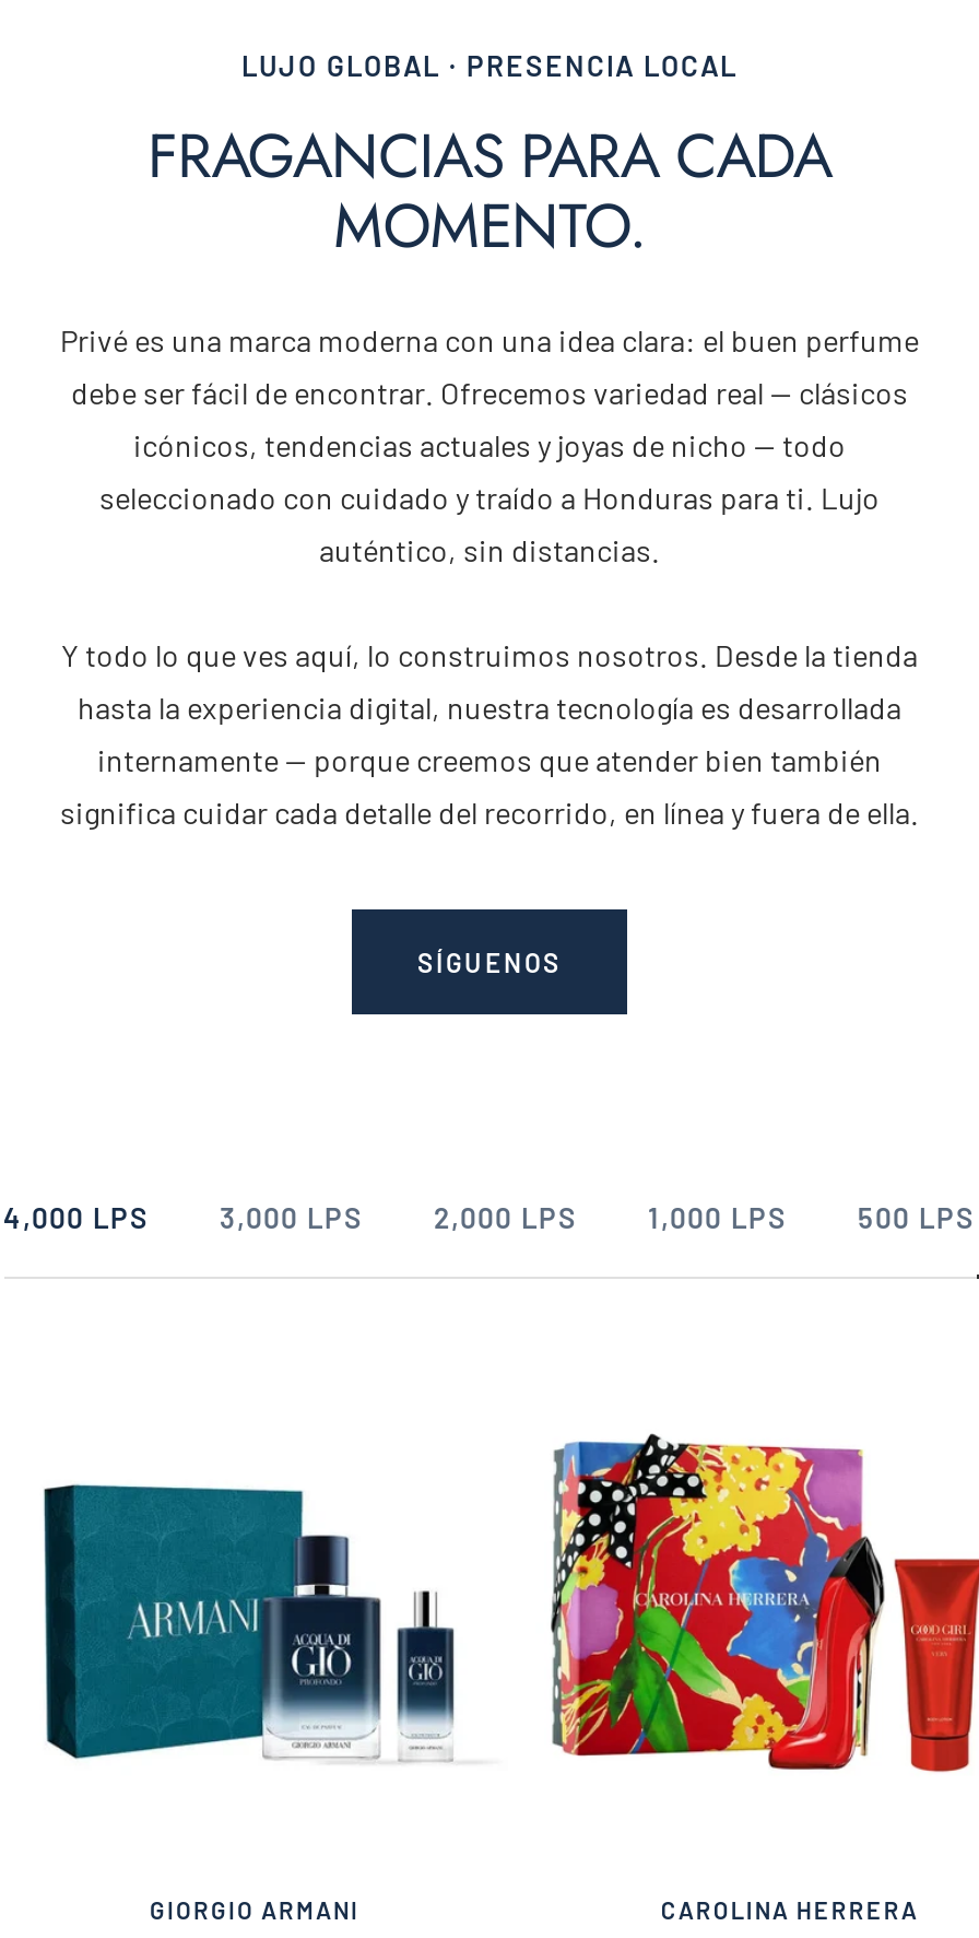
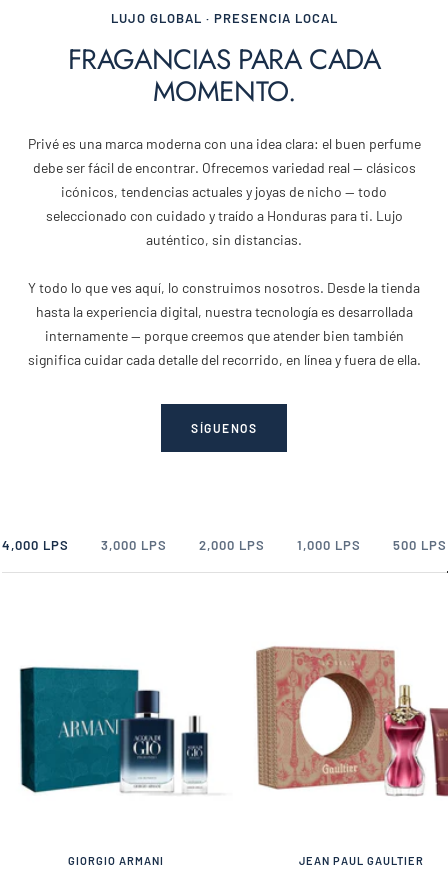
[549,1433,972,1774] [image] -> [252,644,445,798] [image]
[661,1895,919,1924] CAROLINA HERRERA -> [299,854,424,867] JEAN PAUL GAULTIER

